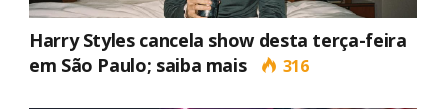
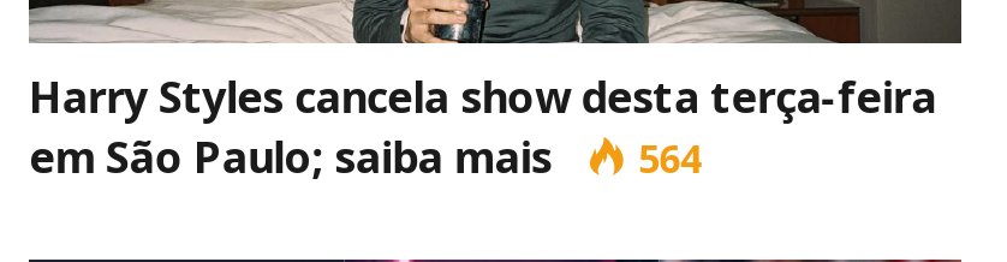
[29,53,309,77] em São Paulo; saiba mais 316 -> [29,129,701,186] em São Paulo; saiba mais 564

